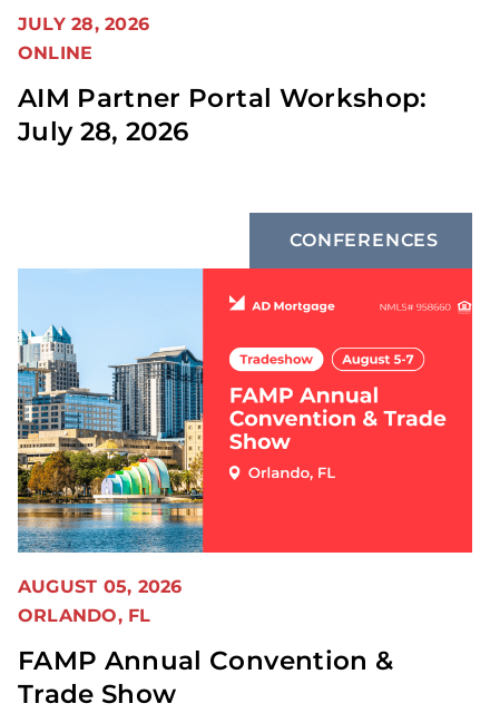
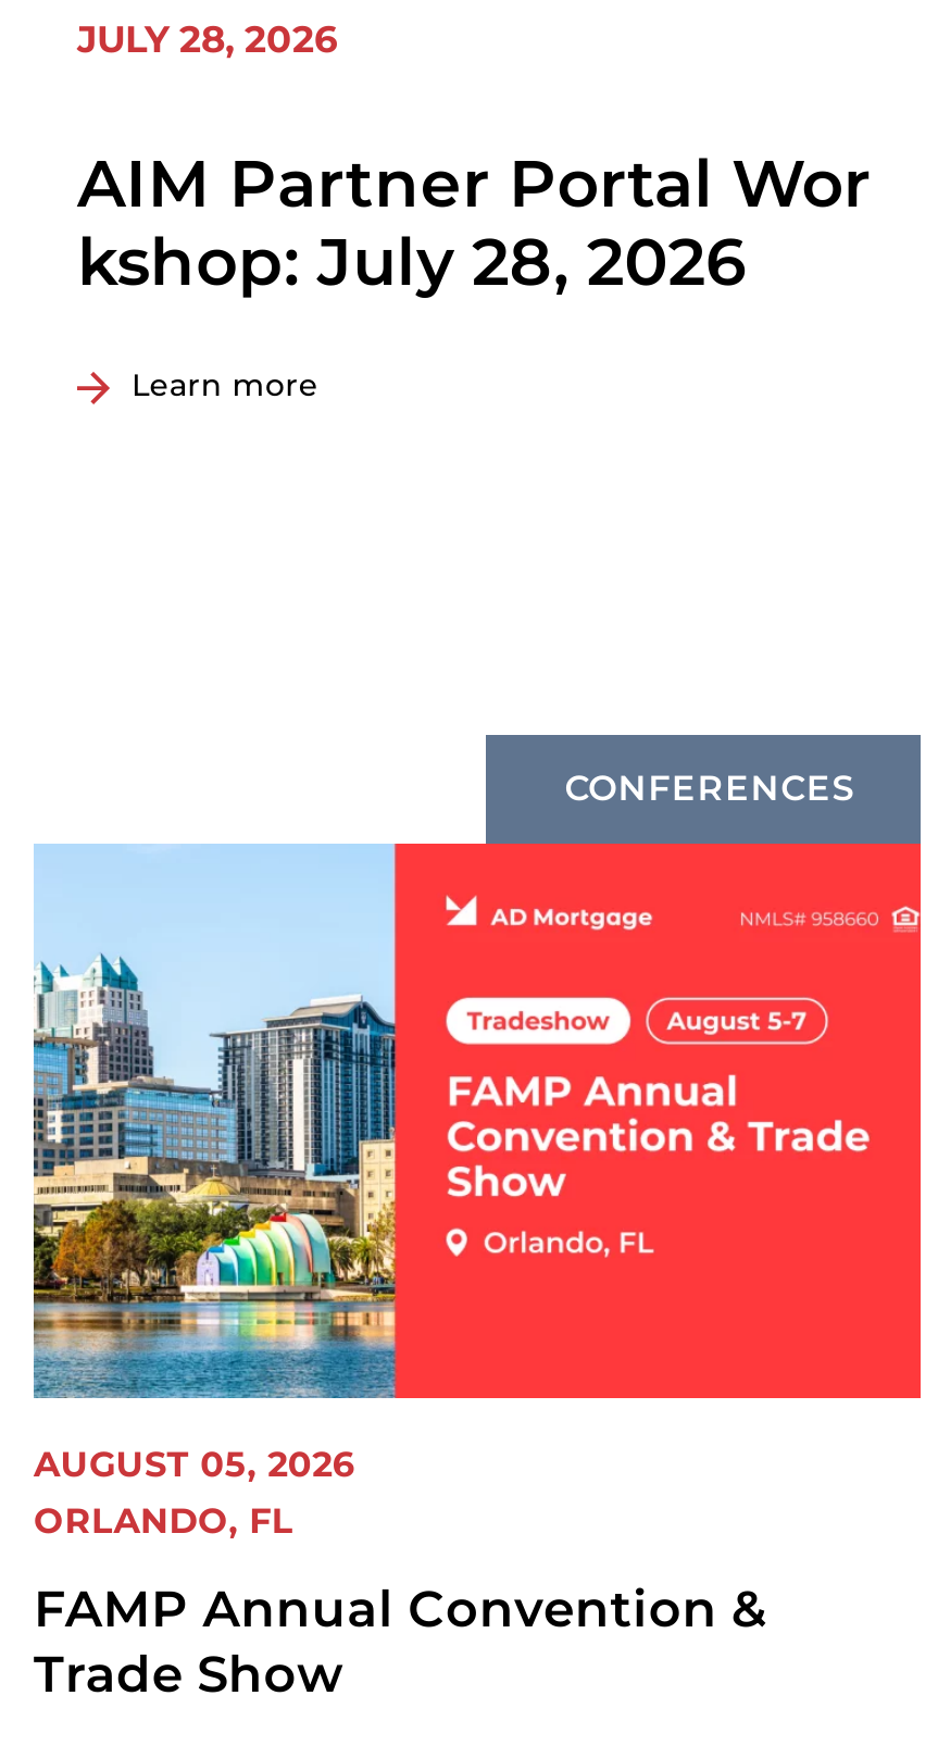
[18,42,93,63] ONLINE -> [77,144,872,302] AIM Partner Portal Wor | kshop: July 28, 2026
[18,82,427,147] AIM Partner Portal Workshop: | July 28, 2026 -> [132,365,319,404] Learn more

